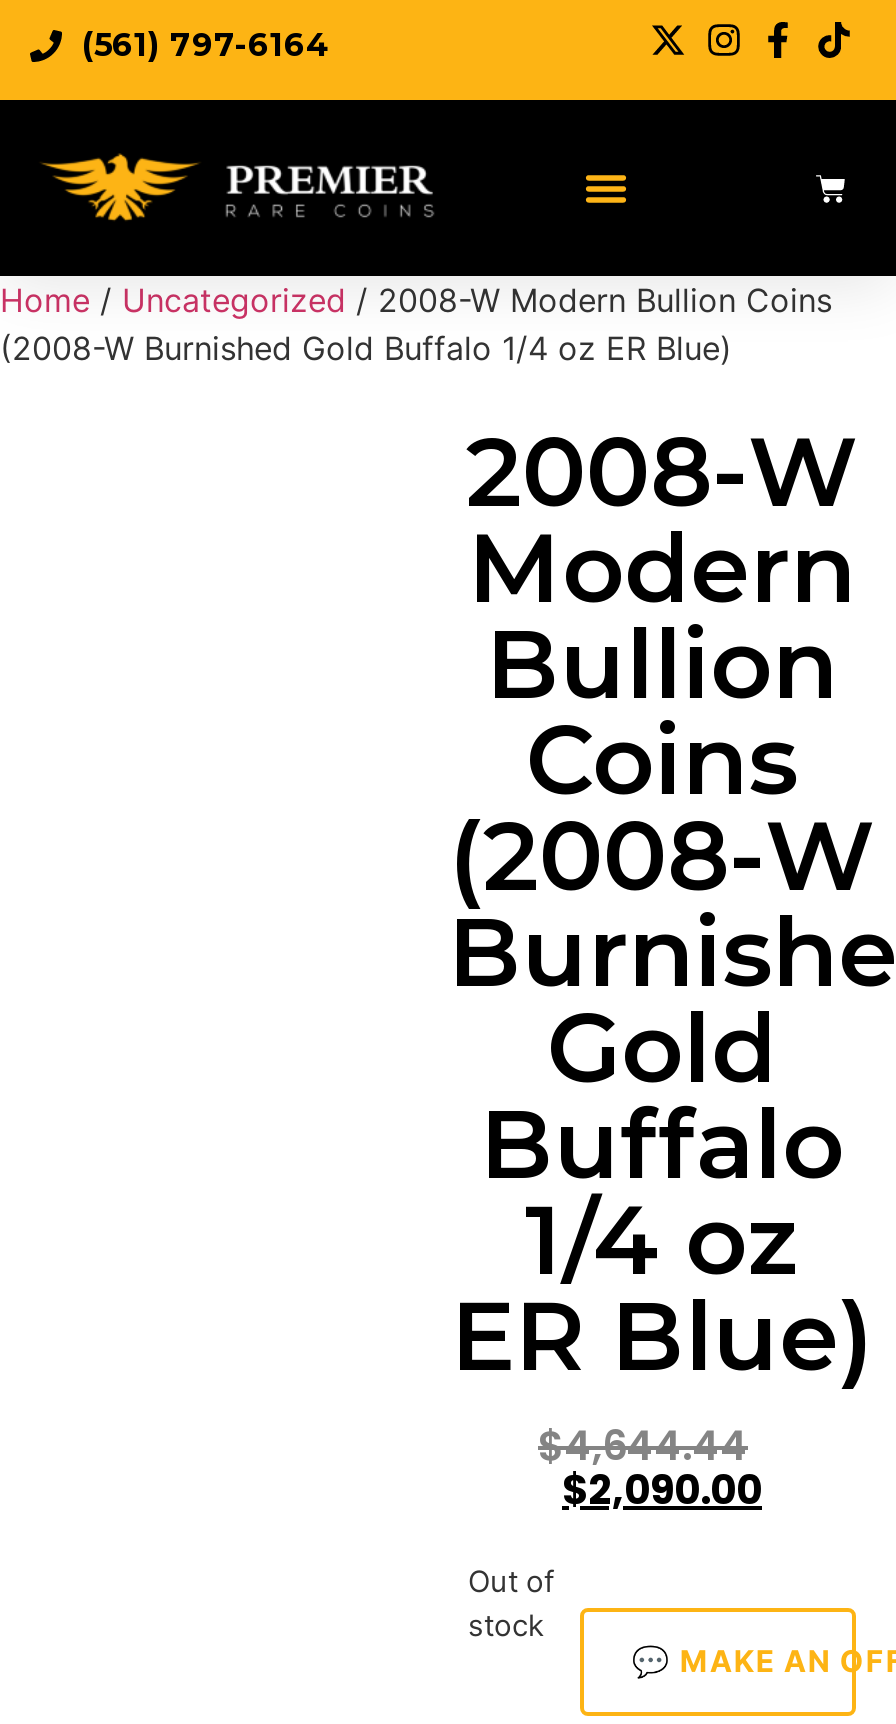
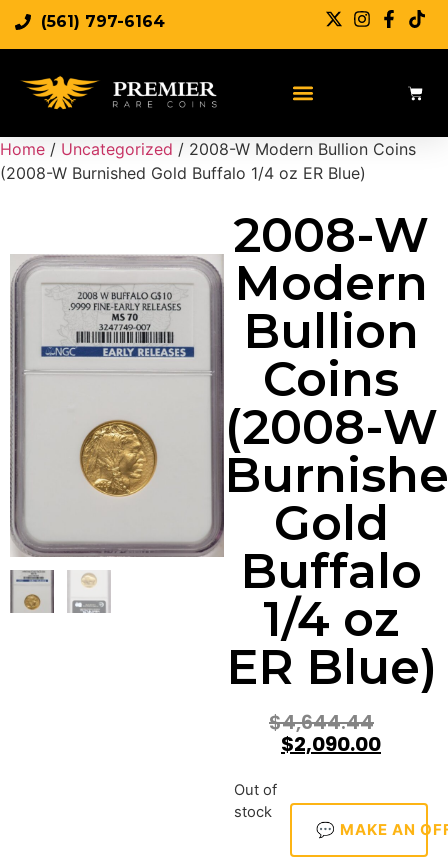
none -> [9,254,225,558] [image]
none -> [9,569,55,614] [image]
none -> [67,570,111,614] [image]

